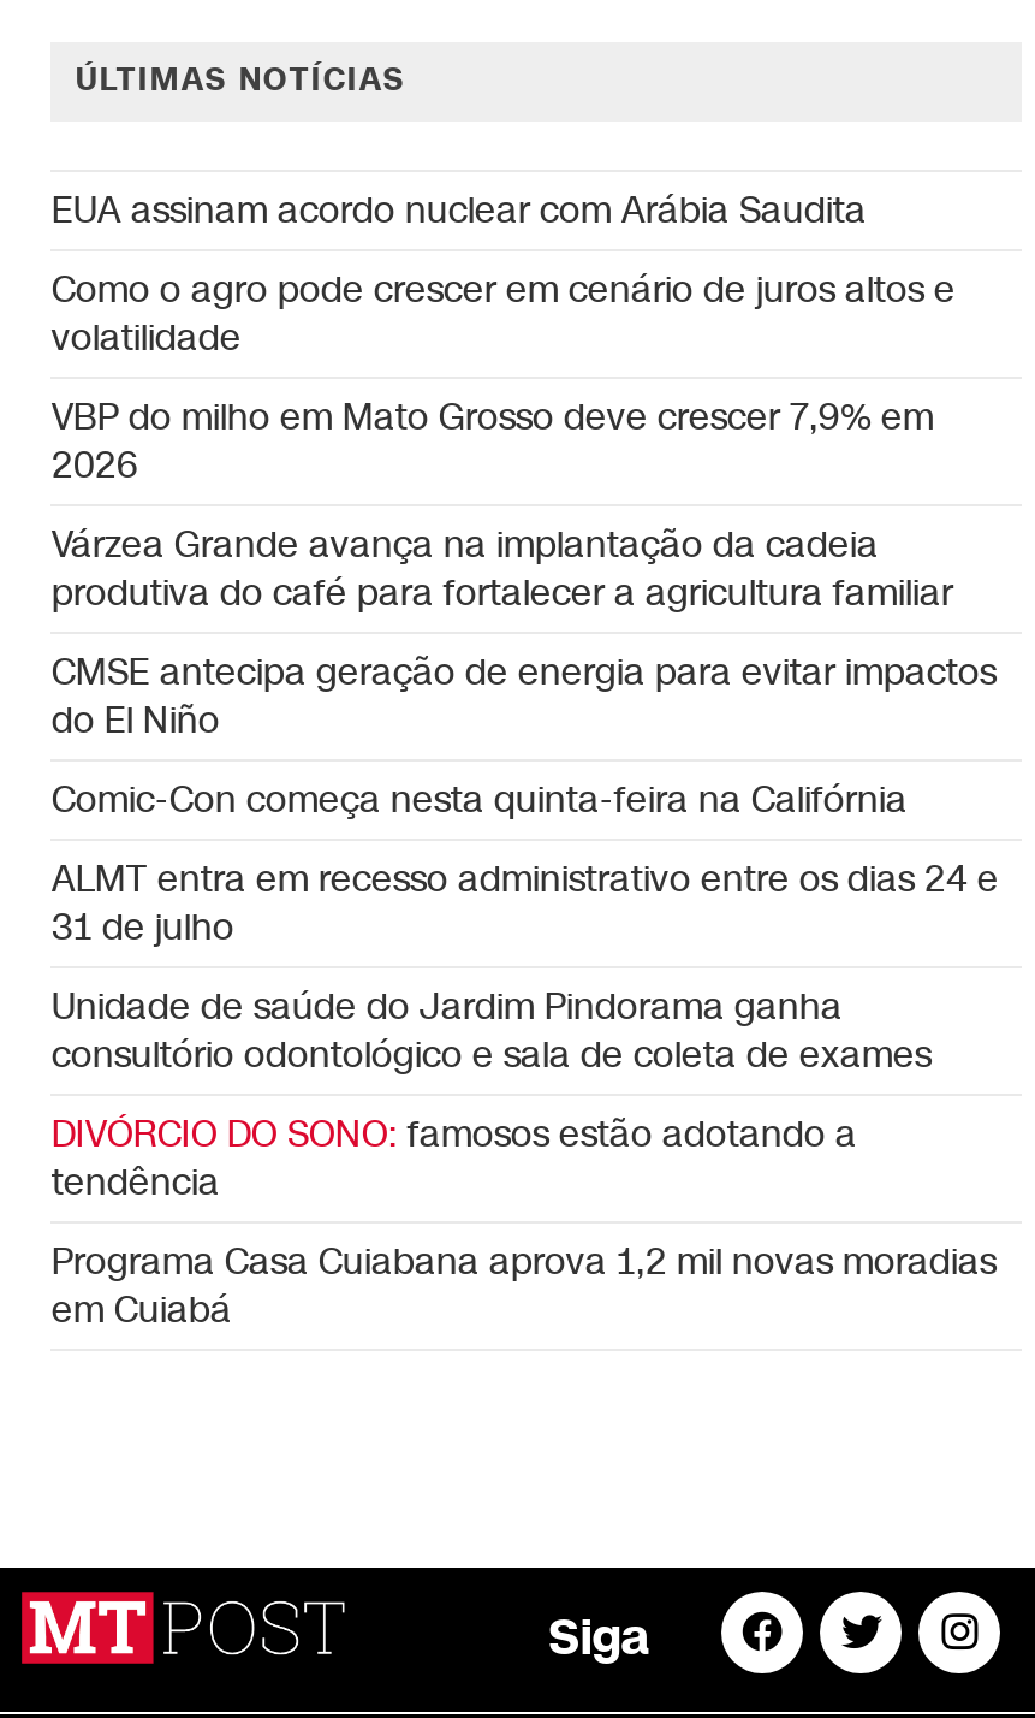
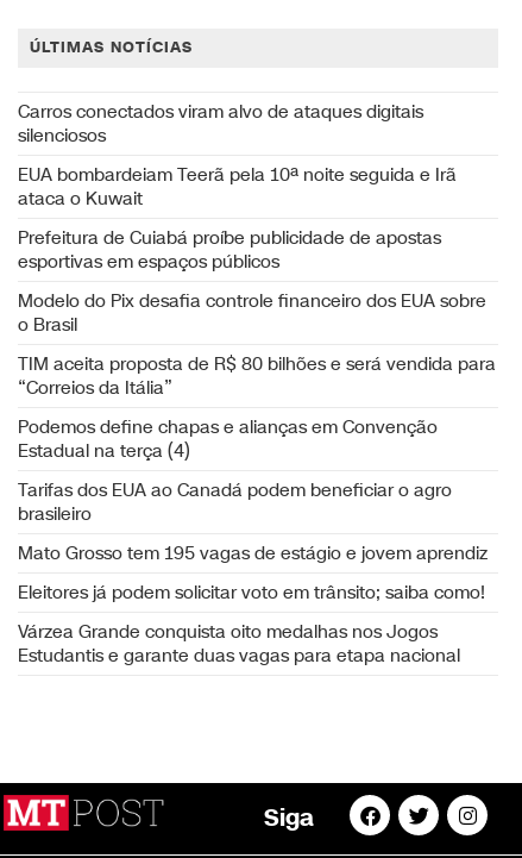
[51,187,866,235] EUA assinam acordo nuclear com Arábia Saudita -> [18,100,424,148] Carros conectados viram alvo de ataques digitais | silenciosos
[51,266,955,363] Como o agro pode crescer em cenário de juros altos e | volatilidade -> [18,163,457,211] EUA bombardeiam Teerã pela 10ª noite seguida e Irã | ataca o Kuwait
[51,394,934,490] VBP do milho em Mato Grosso deve crescer 7,9% em | 2026 -> [18,226,442,274] Prefeitura de Cuiabá proíbe publicidade de apostas | esportivas em espaços públicos
[51,521,953,618] Várzea Grande avança na implantação da cadeia | produtiva do café para fortalecer a agricultura familiar -> [18,289,487,337] Modelo do Pix desafia controle financeiro dos EUA sobre | o Brasil
[51,649,996,745] CMSE antecipa geração de energia para evitar impactos | do El Niño -> [18,352,496,400] TIM aceita proposta de R$ 80 bilhões e será vendida para | “Correios da Itália”
[51,776,907,825] Comic-Con começa nesta quinta-feira na Califórnia -> [18,416,438,463] Podemos define chapas e alianças em Convenção | Estadual na terça (4)
[51,856,999,952] ALMT entra em recesso administrativo entre os dias 24 e | 31 de julho -> [18,479,452,526] Tarifas dos EUA ao Canadá podem beneficiar o agro | brasileiro
[51,983,931,1080] Unidade de saúde do Jardim Pindorama ganha | consultório odontológico e sala de coleta de exames -> [18,542,488,565] Mato Grosso tem 195 vagas de estágio e jovem aprendiz
[51,1111,857,1207] DIVÓRCIO DO SONO: famosos estão adotando a | tendência -> [18,581,486,605] Eleitores já podem solicitar voto em trânsito; saiba como!
[51,1238,996,1335] Programa Casa Cuiabana aprova 1,2 mil novas moradias | em Cuiabá -> [18,620,461,668] Várzea Grande conquista oito medalhas nos Jogos | Estudantis e garante duas vagas para etapa nacional

